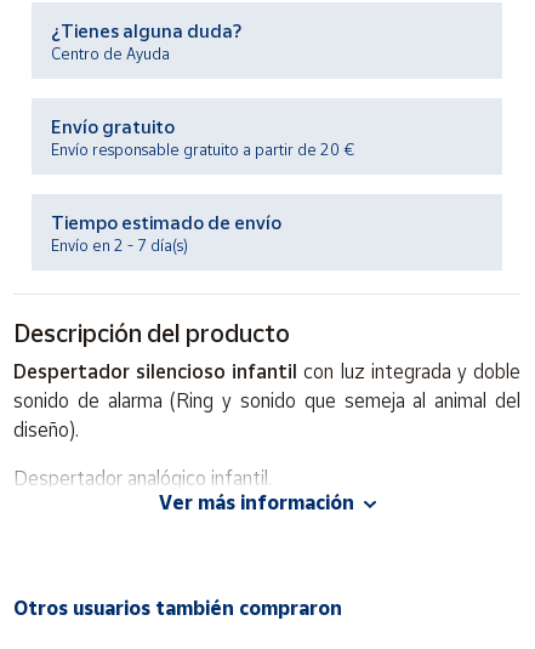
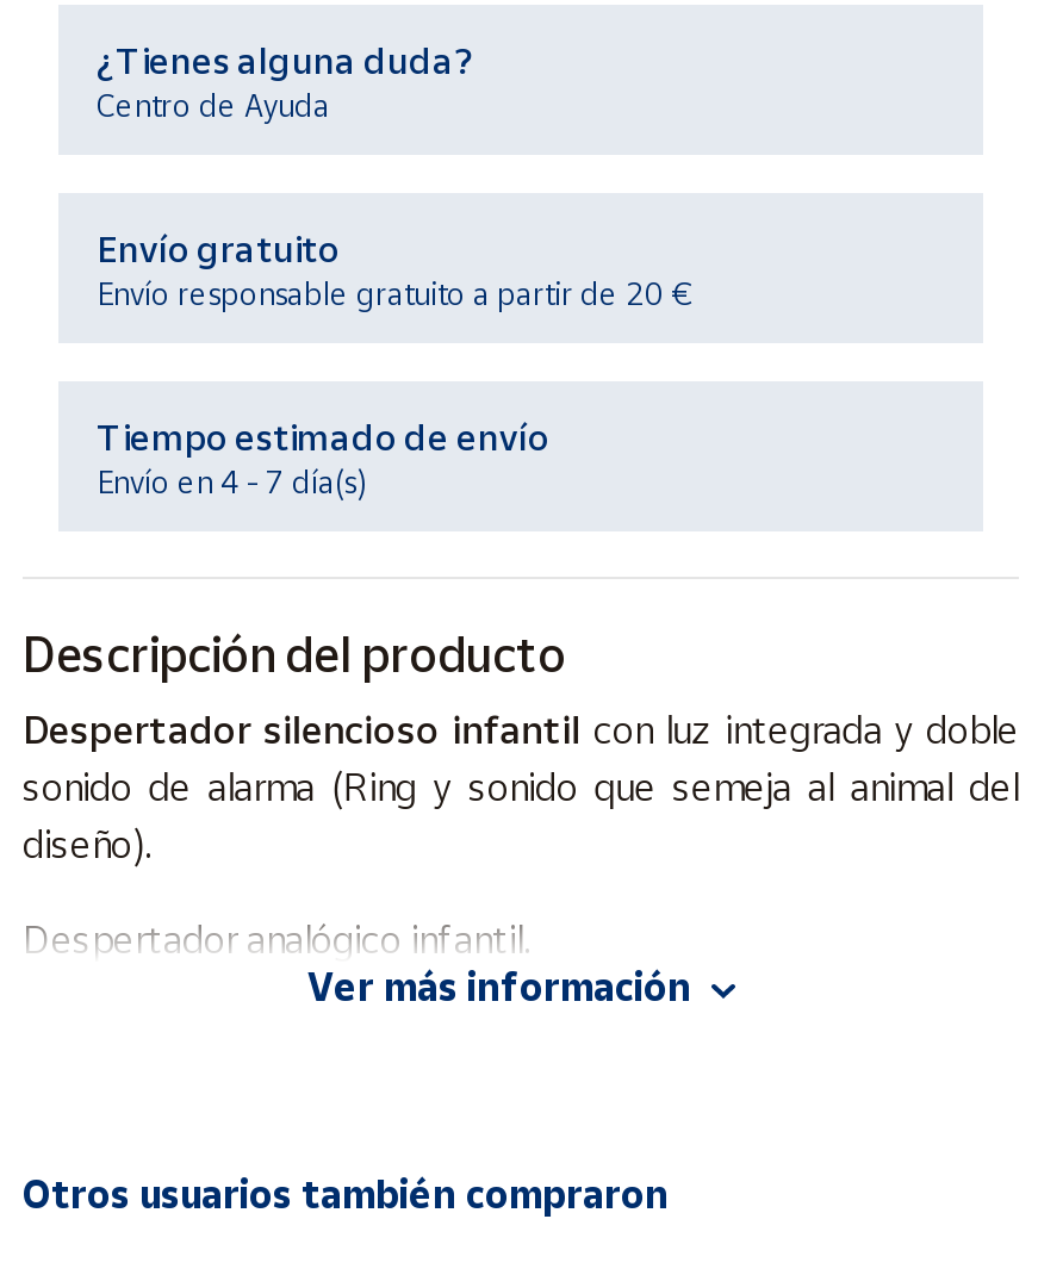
[51,236,188,255] Envío en 2 - 7 día(s) -> [97,463,366,501] Envío en 4 - 7 día(s)

